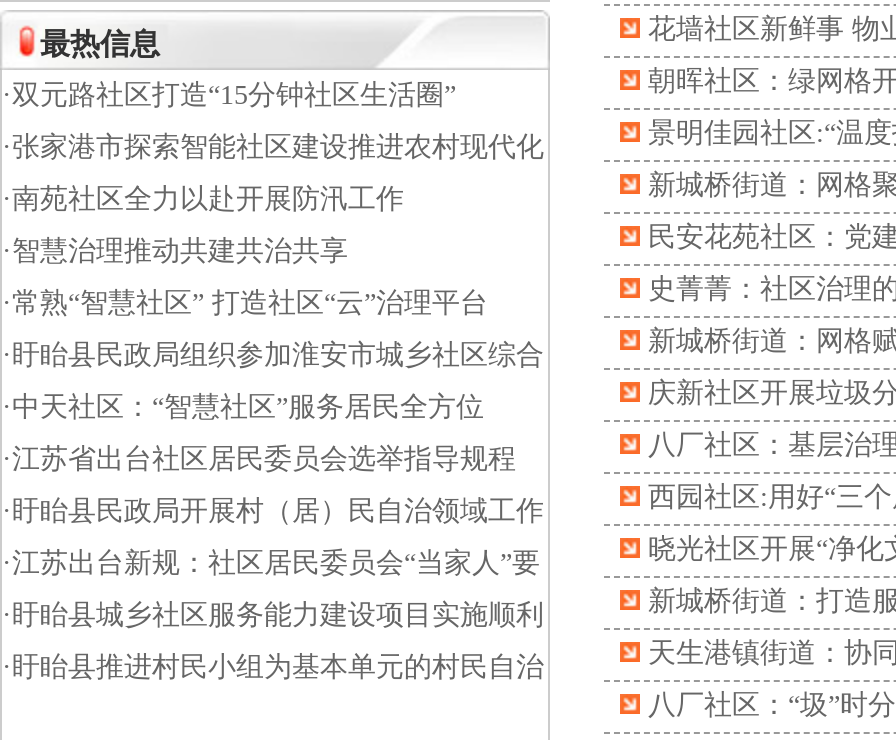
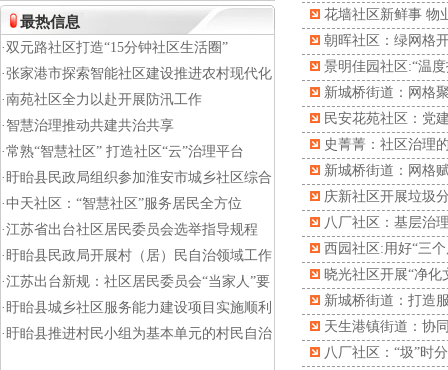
[40,28,160,60] 最热信息 -> [1,8,80,30] 动 最热信息

